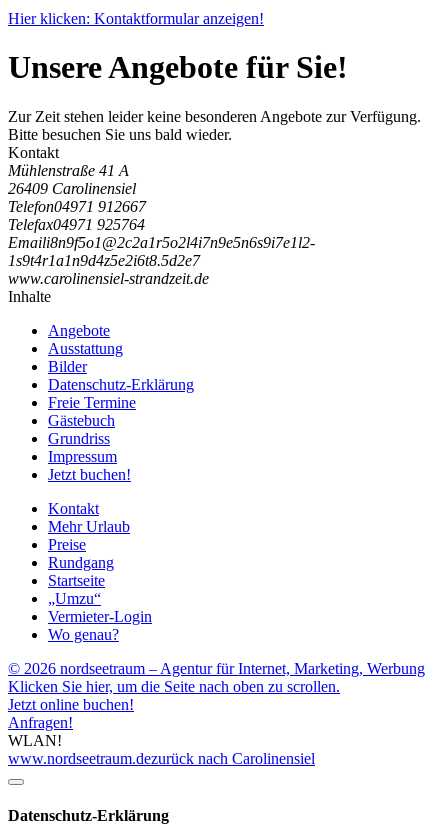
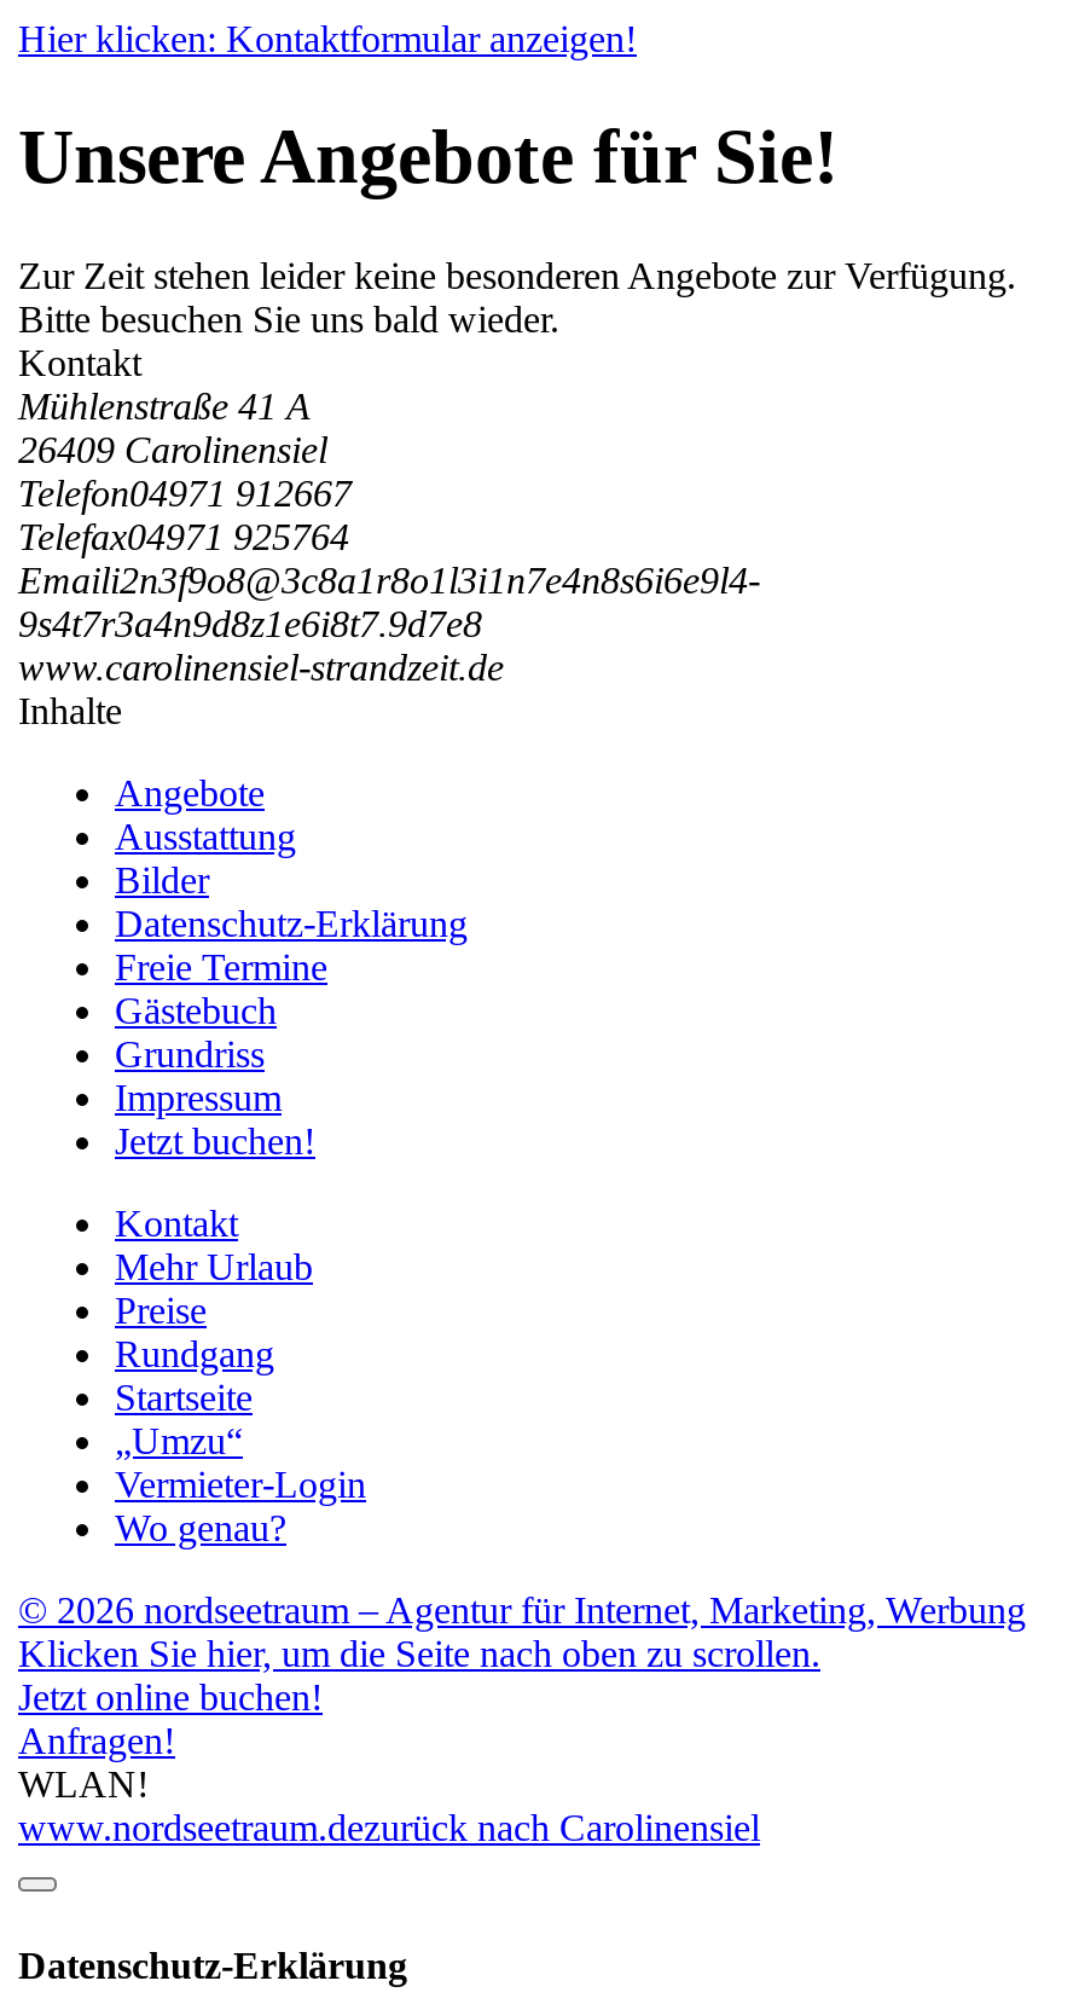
[8,234,315,251] Emaili8n9f5o1@2c2a1 r5o2 l 4i7n9e5n6s9i7e1l2- -> [18,559,760,600] Emaili2n3f9o8@3c8a1 r8o1 l 3i1n7e4n8s6i6e9l4-
[8,252,200,269] 1s9t4r1a1n9d4z5e2i6t8.5d2e7 -> [18,603,482,644] 9s4t7r3a4n9d8z1e6i8t7.9d7e8

